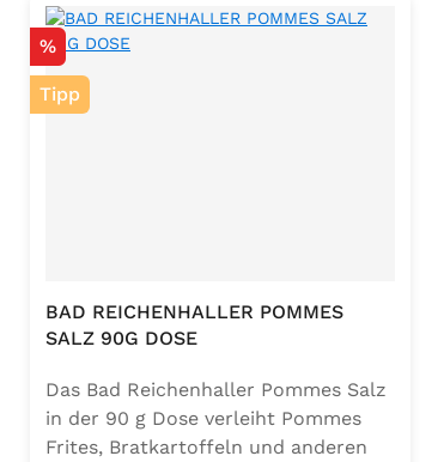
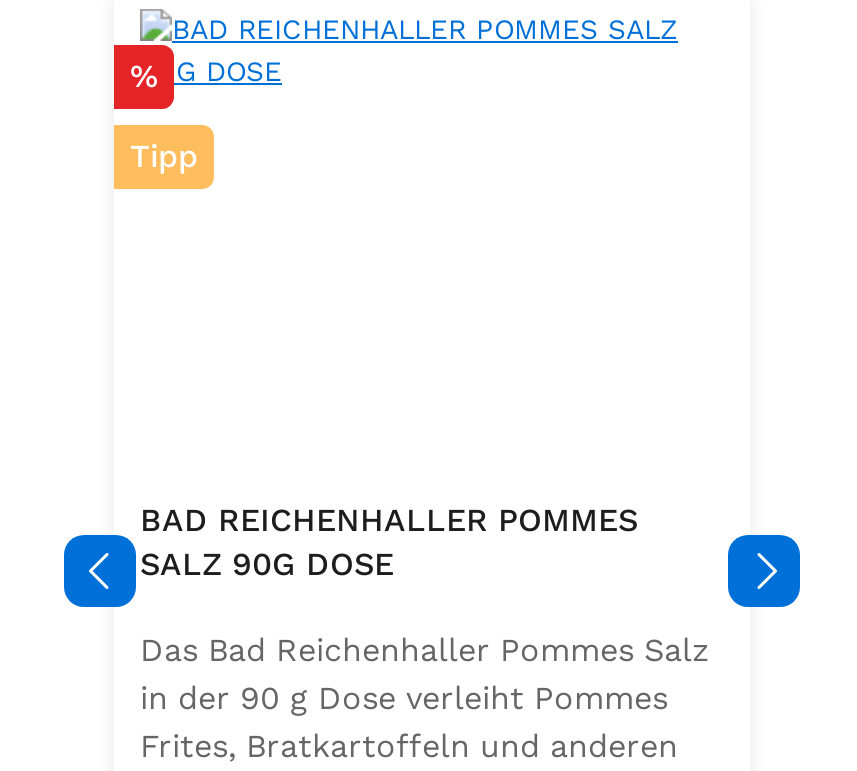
none -> [62,533,138,609] [image]
none -> [726,533,802,609] [image]

